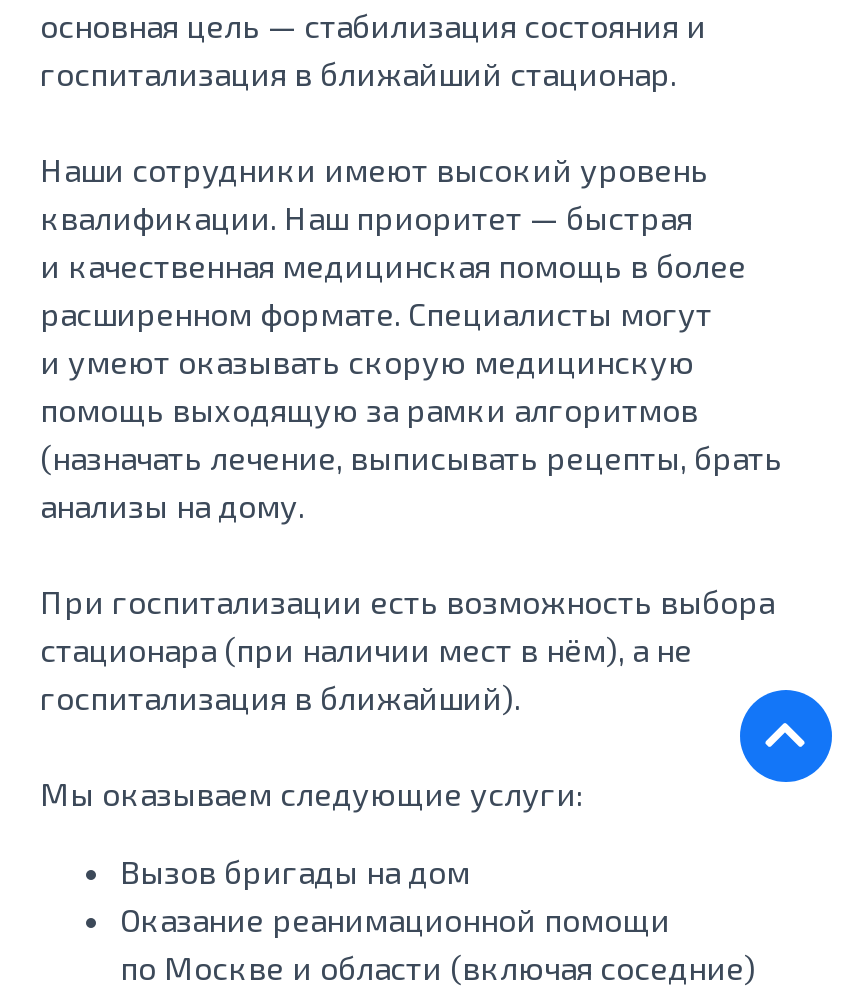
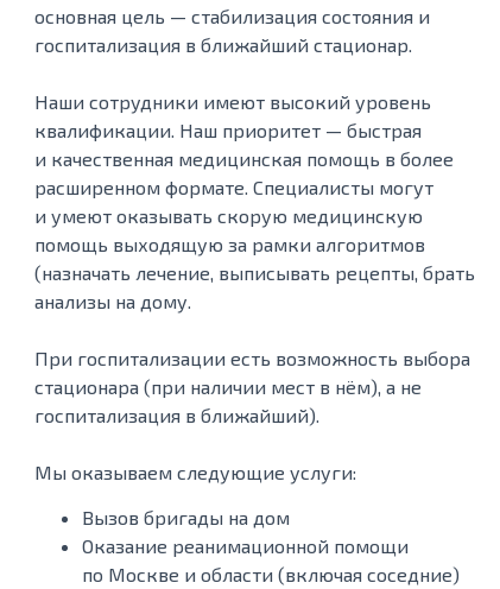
[738,688,834,784] [image] -> none

